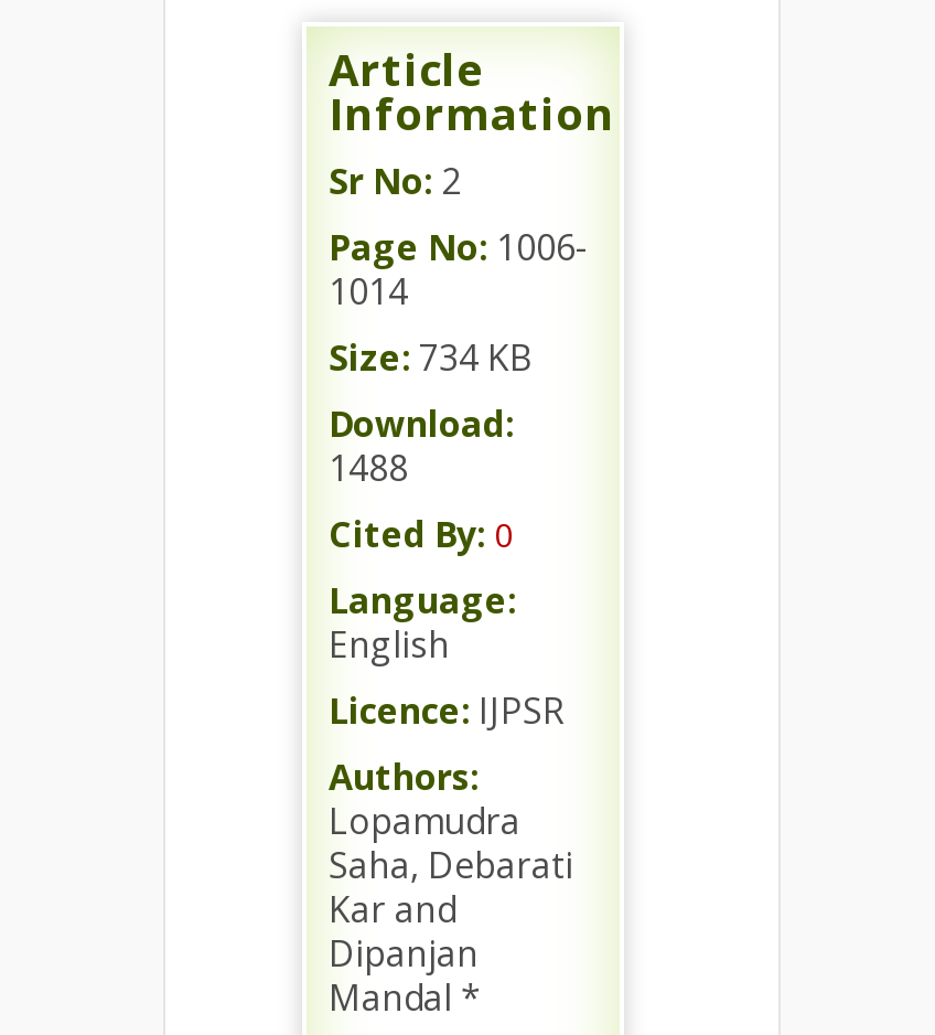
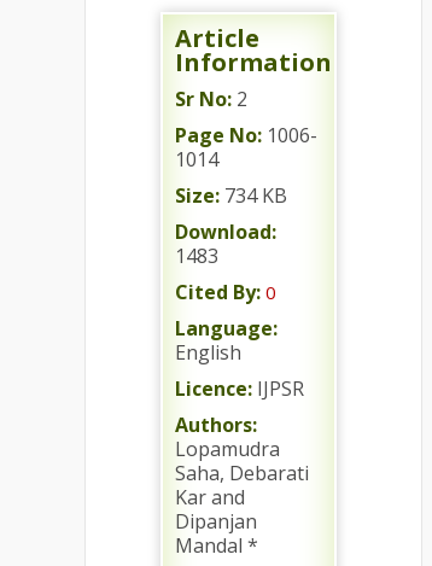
[329,444,408,492] 1488 -> [175,243,218,269] 1483

